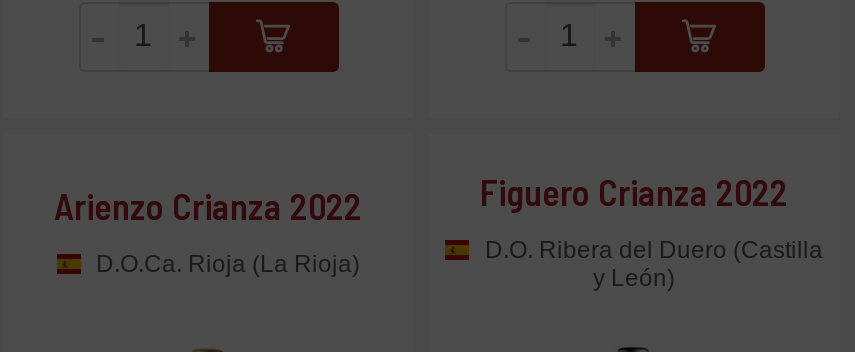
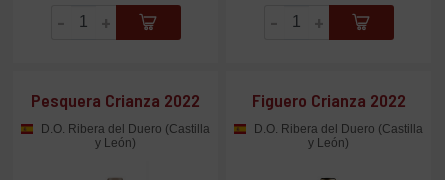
[54,184,362,228] Arienzo Crianza 2022 -> [31,89,200,111] Pesquera Crianza 2022
[96,250,360,278] D.O.Ca. Rioja (La Rioja) -> [41,122,210,150] D.O. Ribera del Duero (Castilla | y León)

